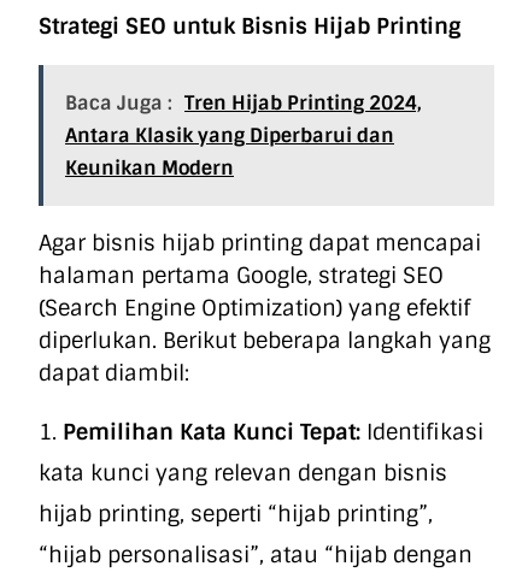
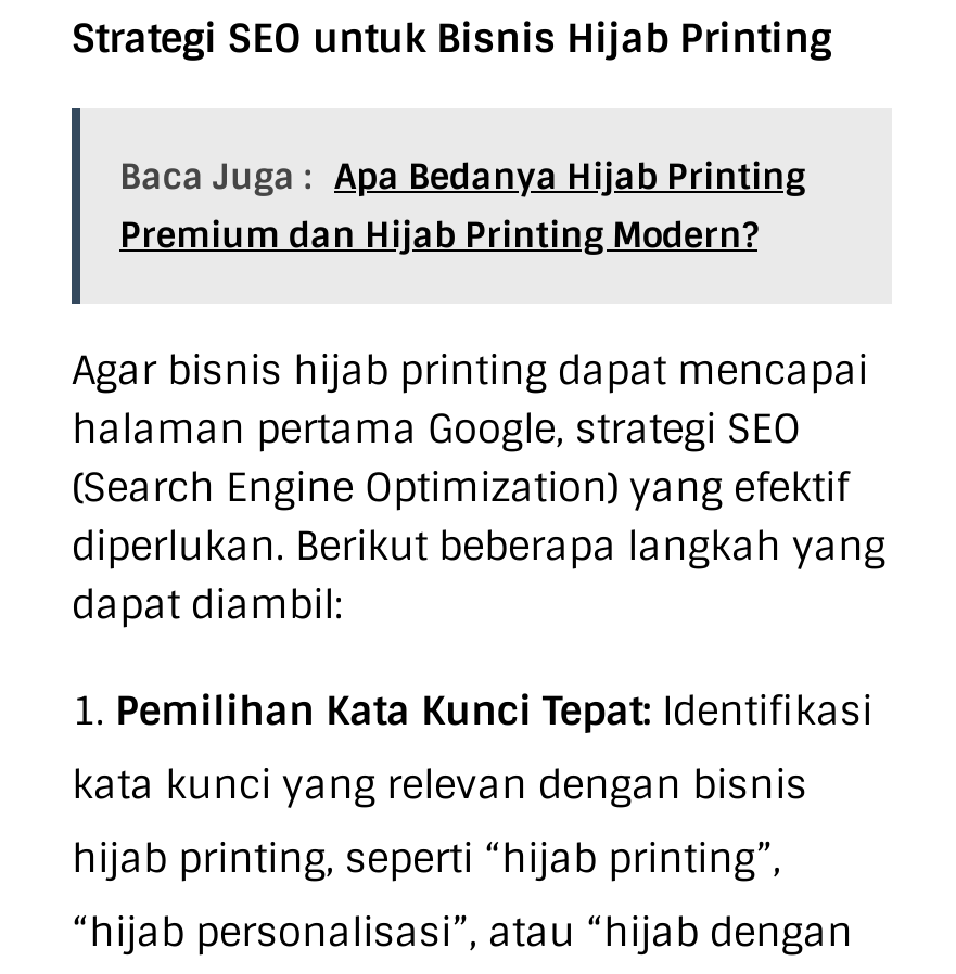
[65,91,422,181] Baca Juga : Tren Hijab Printing 2024, | Antara Klasik yang Diperbarui dan | Keunikan Modern -> [119,155,805,259] Baca Juga : Apa Bedanya Hijab Printing | Premium dan Hijab Printing Modern?

